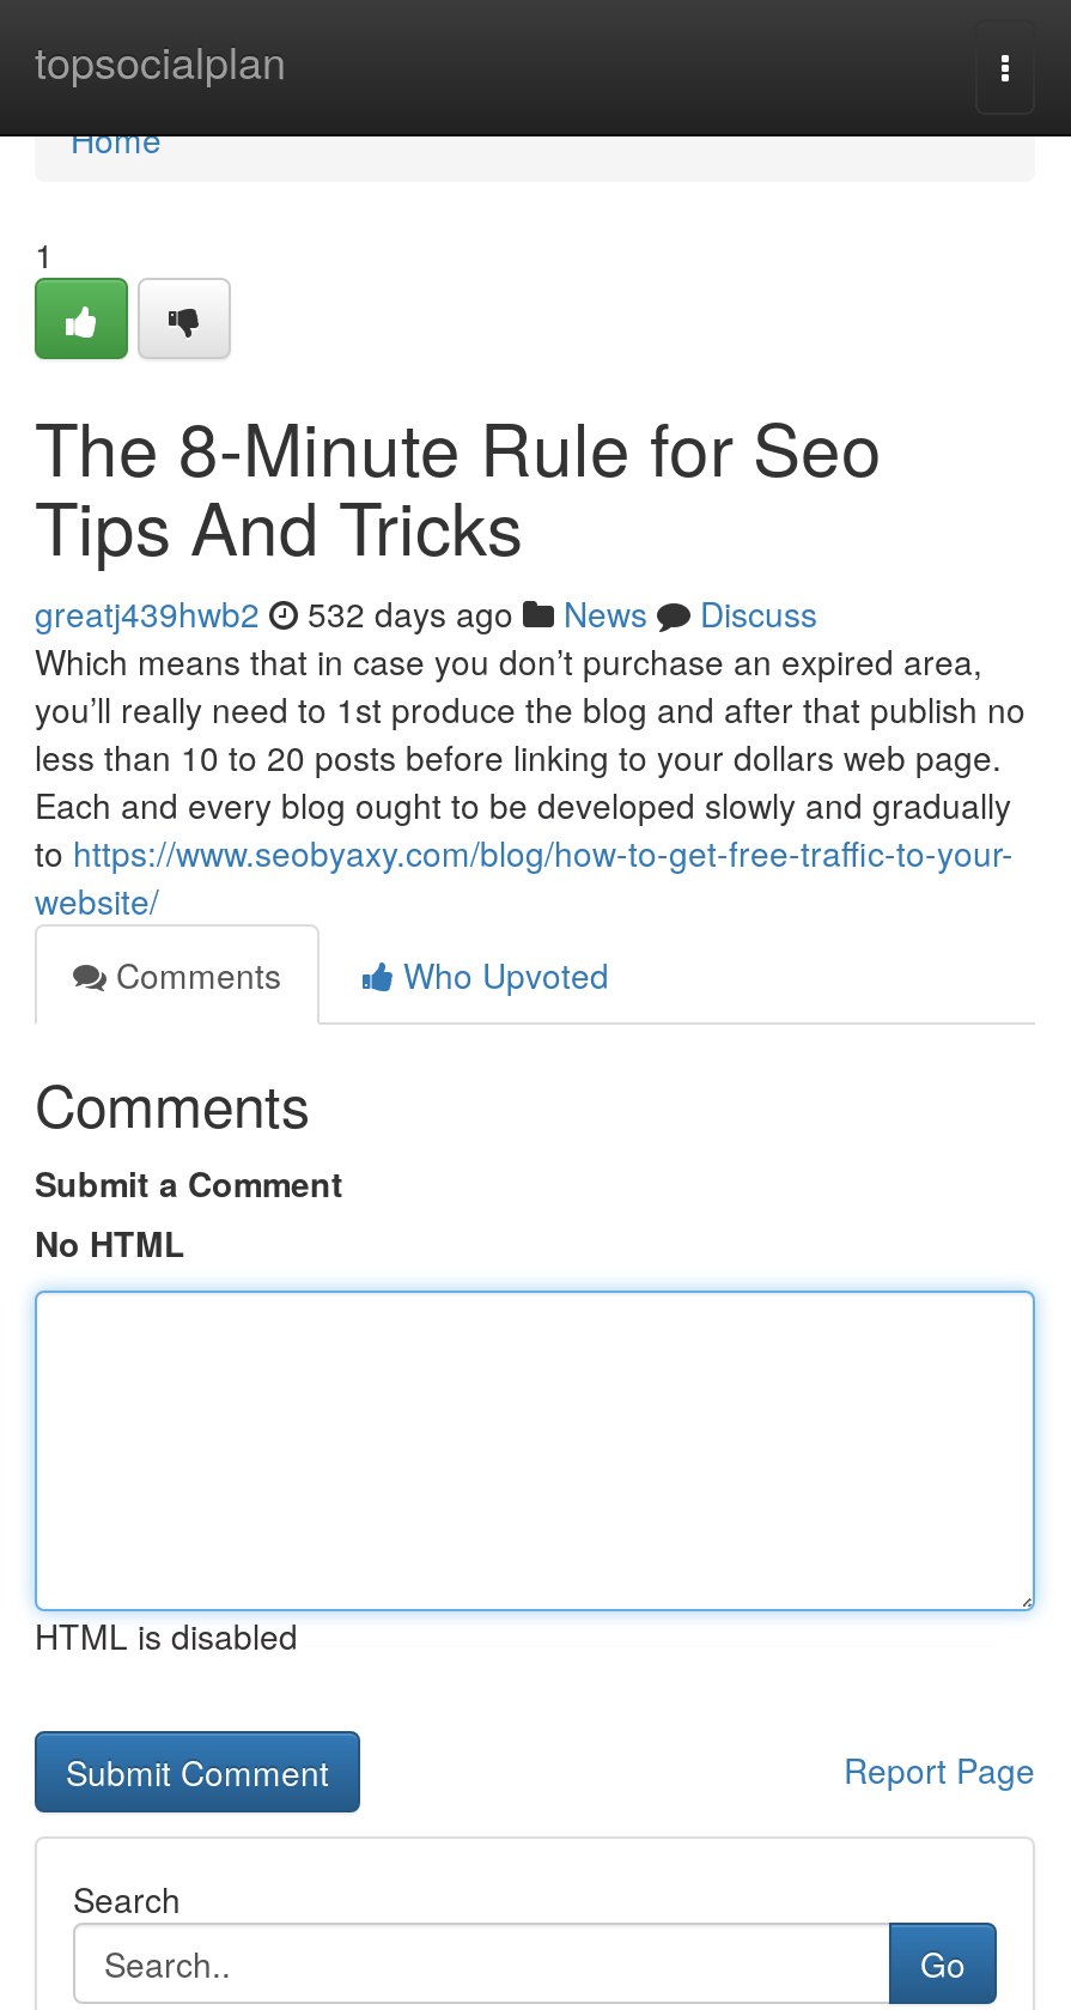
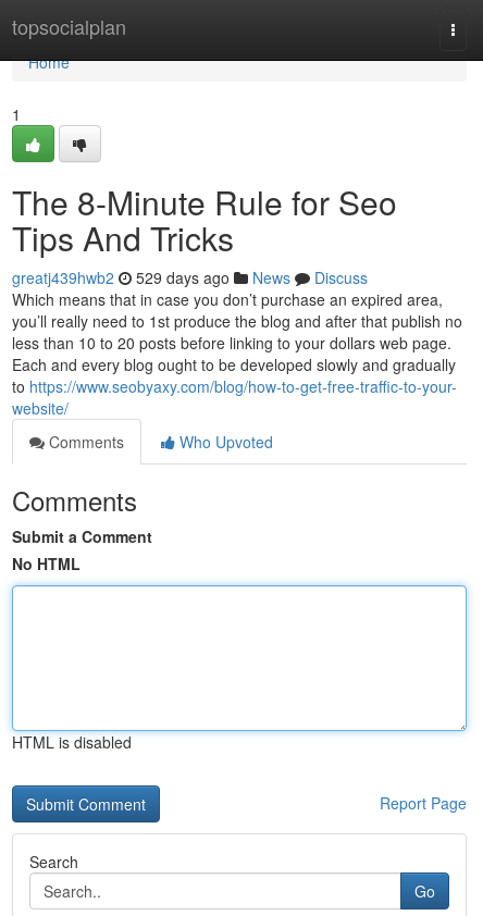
[35,589,817,637] greatj439hwb2 532 days ago News Discuss -> [12,267,368,288] greatj439hwb2 529 days ago News Discuss

